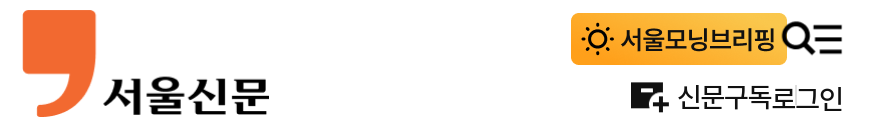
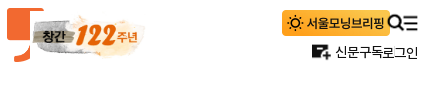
[27,9,283,117] [image] -> [29,11,139,61] [image]

